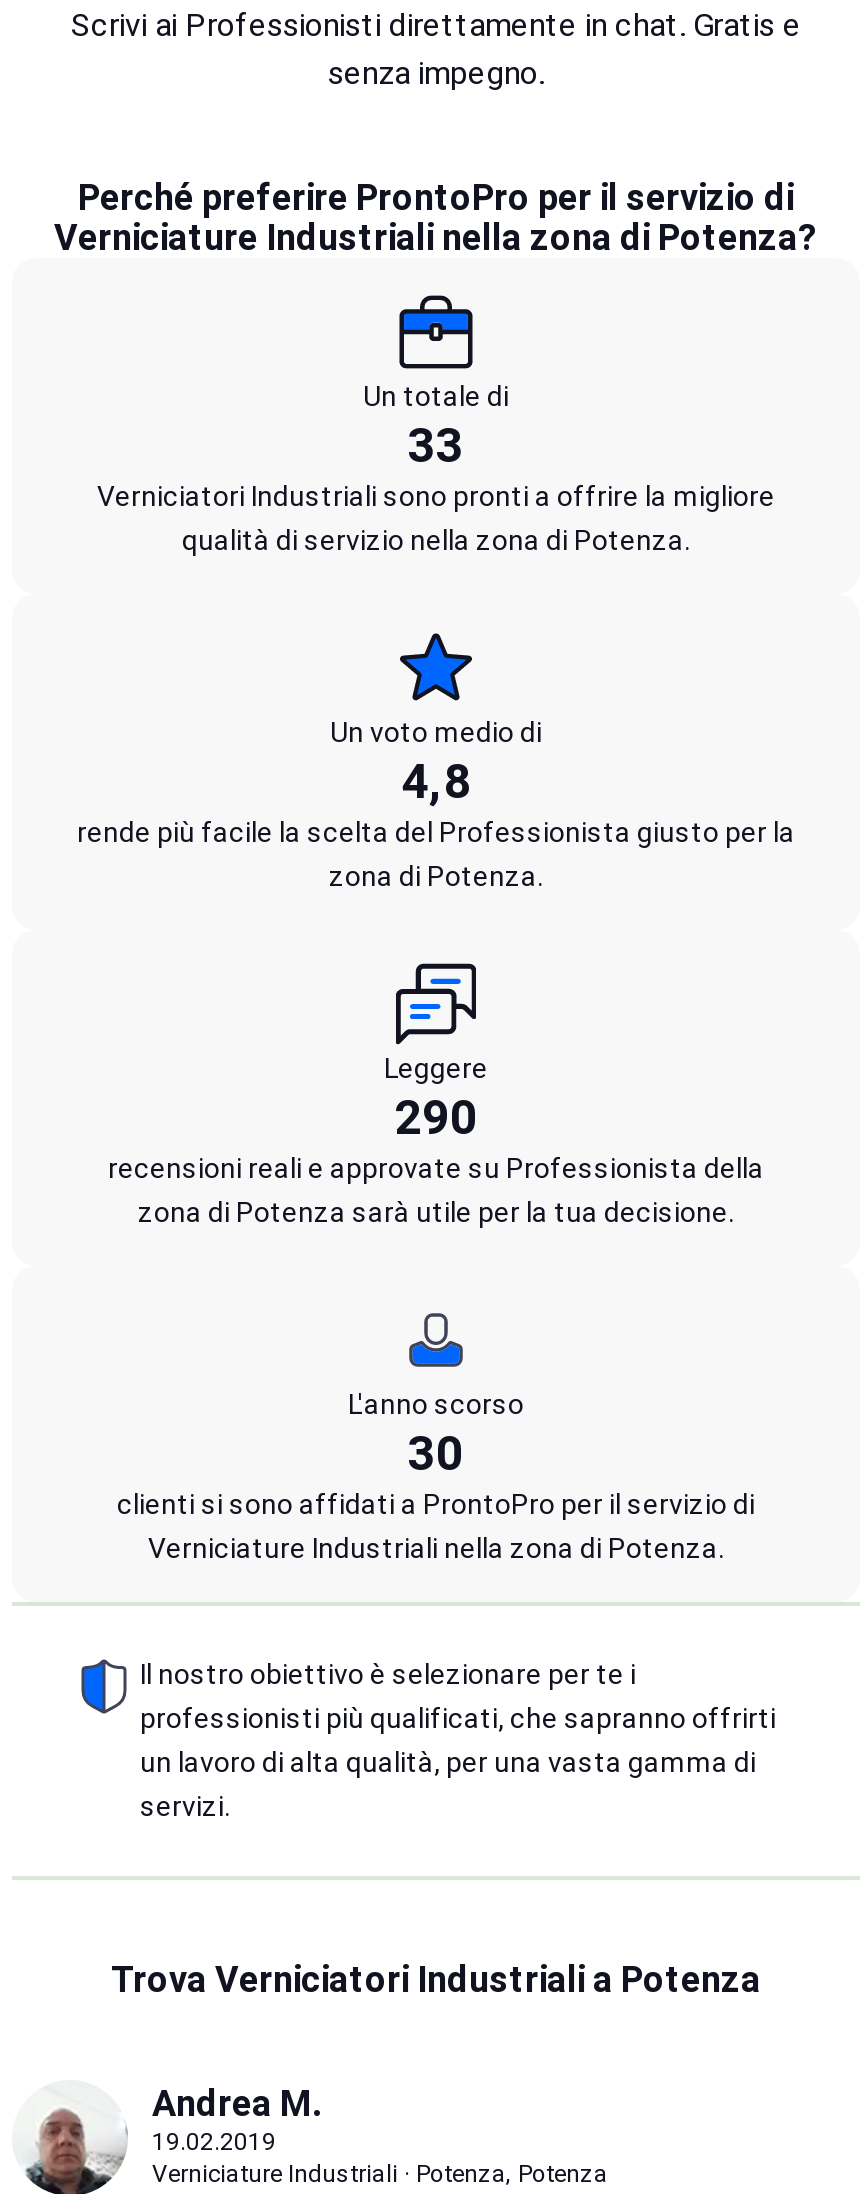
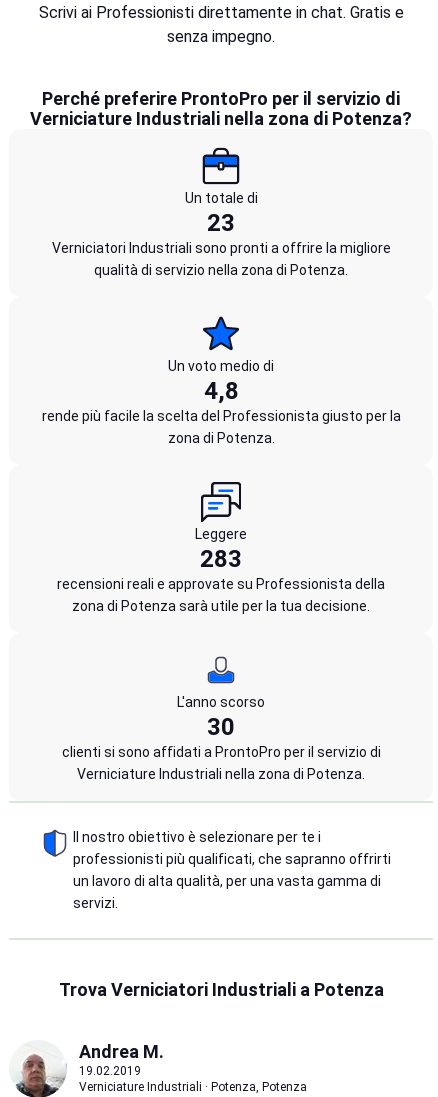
[408,418,464,474] 33 -> [207,209,235,237] 23
[394,1090,478,1146] 290 -> [200,545,242,573] 283

